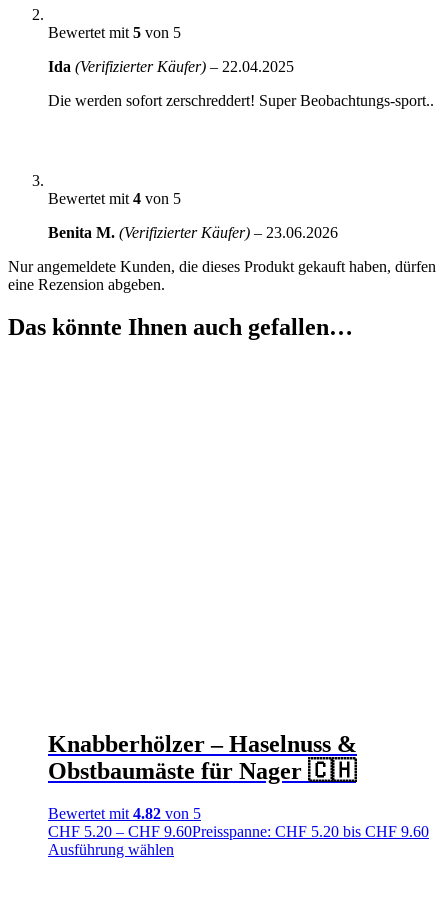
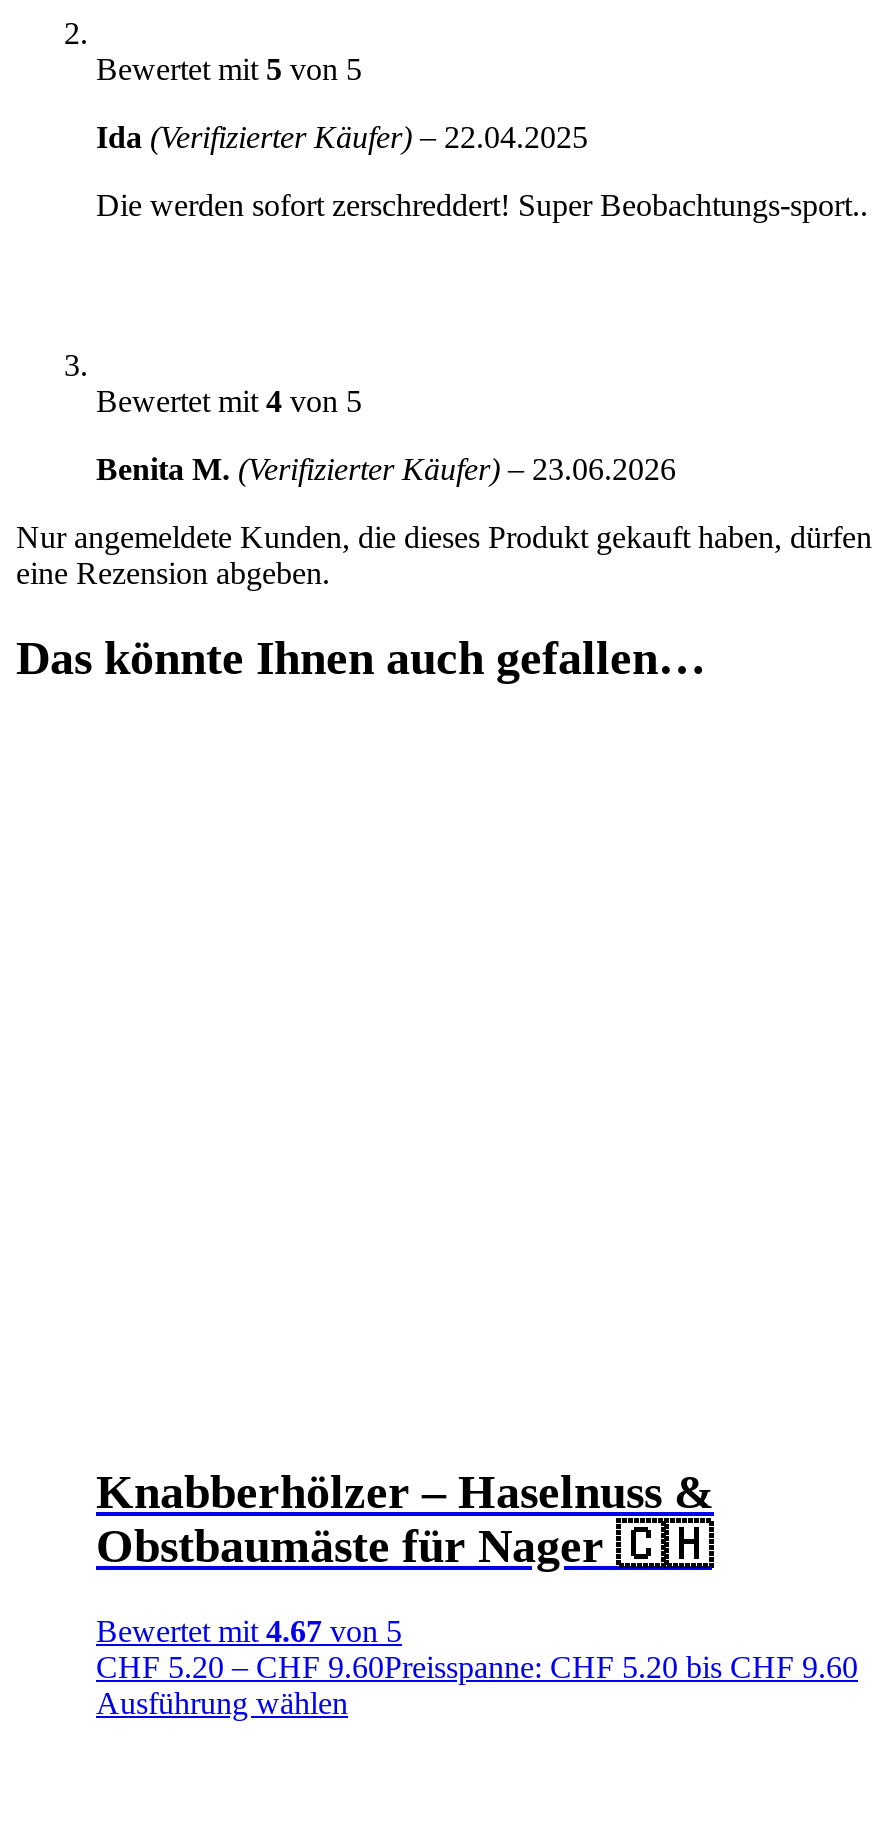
[48,805,201,822] Bewertet mit 4.82 von 5 -> [96,1614,402,1648] Bewertet mit 4.67 von 5

